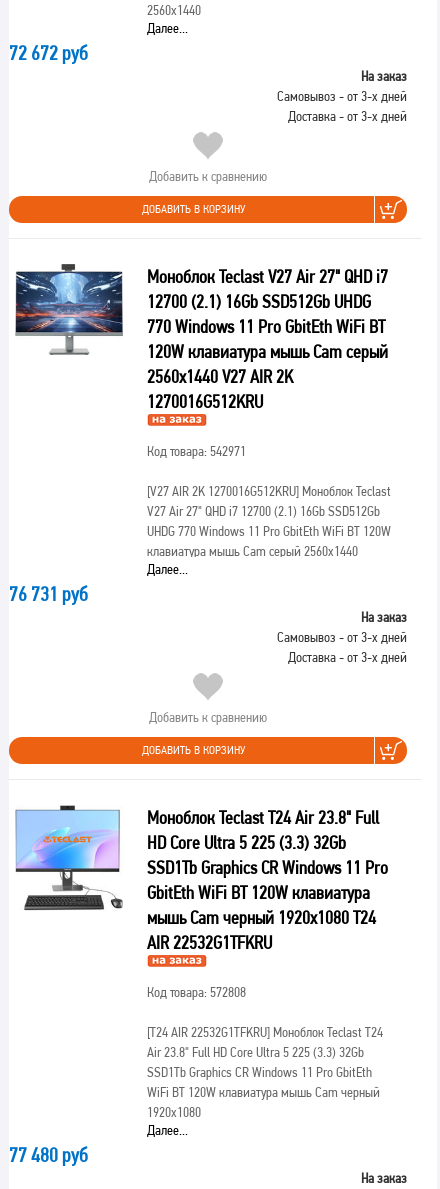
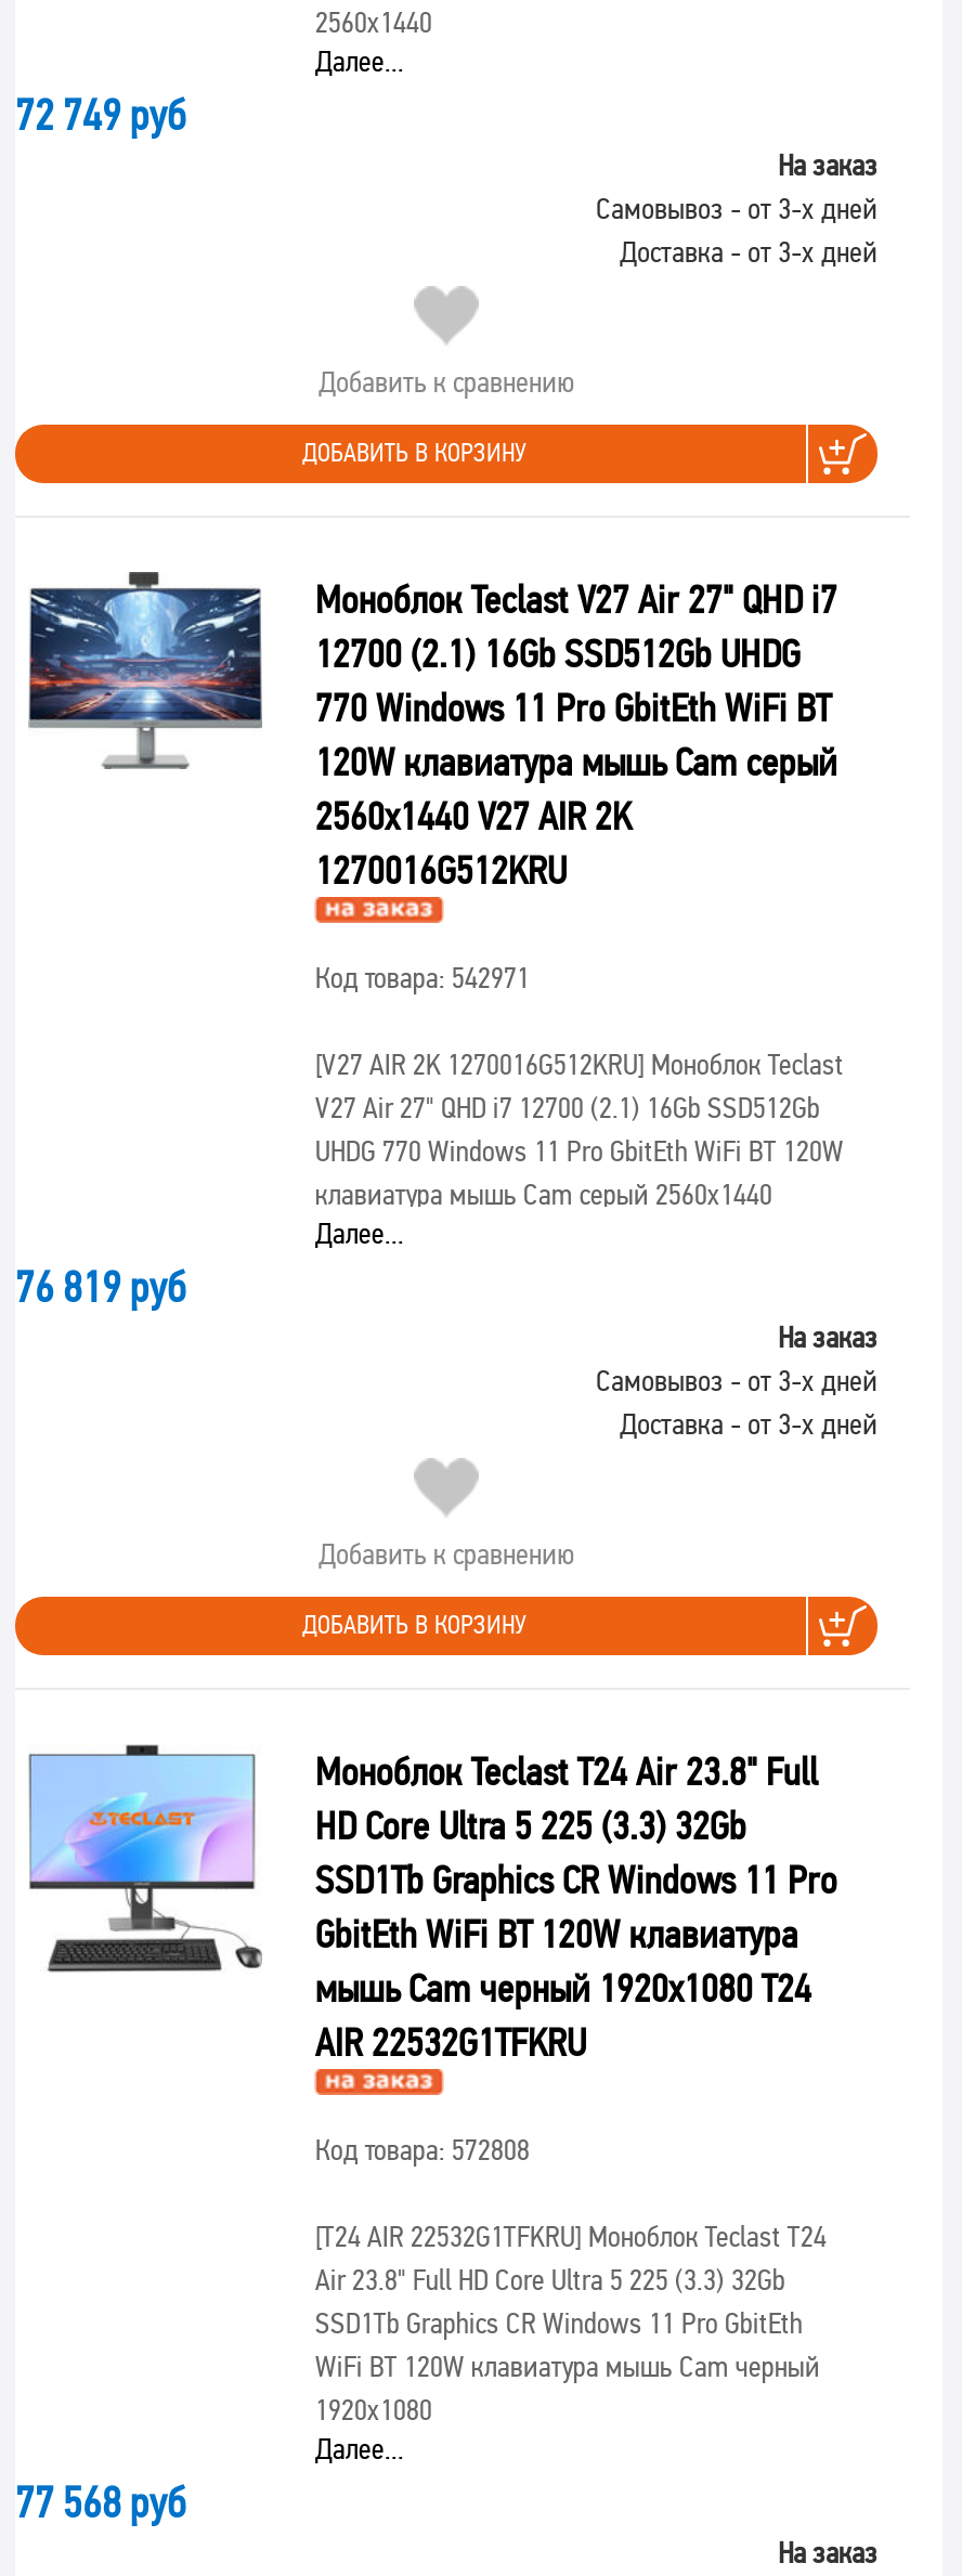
[9,41,88,65] 72 672 руб -> [15,89,186,141] 72 749 руб
[9,582,88,606] 76 731 руб -> [15,1261,186,1313] 76 819 руб
[9,1143,88,1167] 77 480 руб -> [15,2476,186,2528] 77 568 руб

